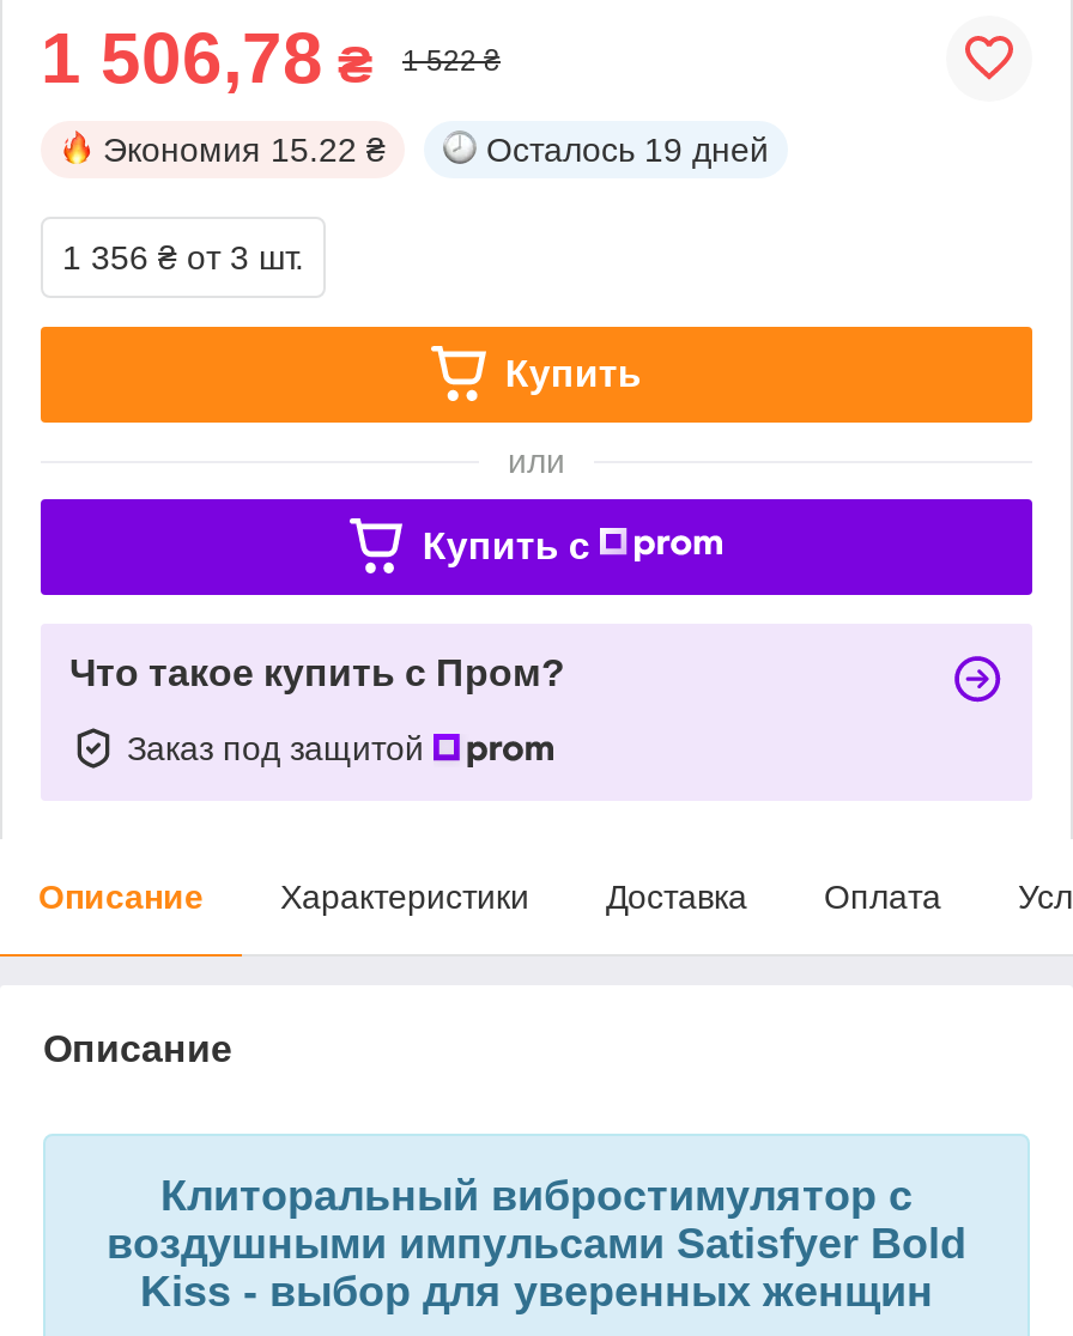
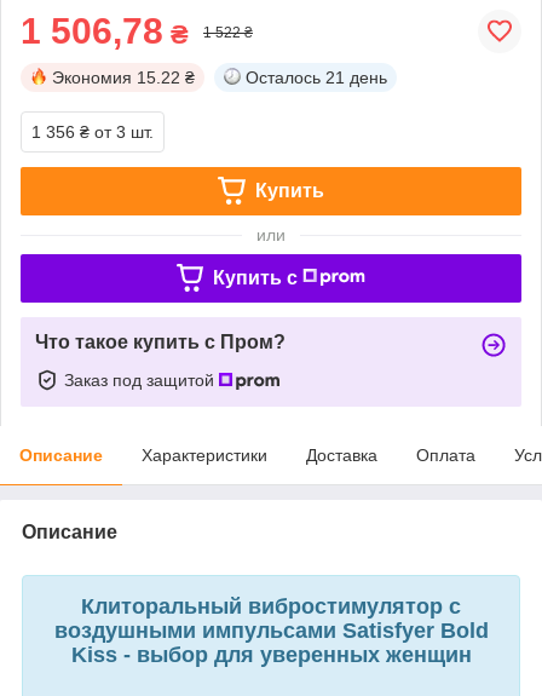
[486,130,769,168] Осталось 19 дней -> [246,68,387,87] Осталось 21 день

